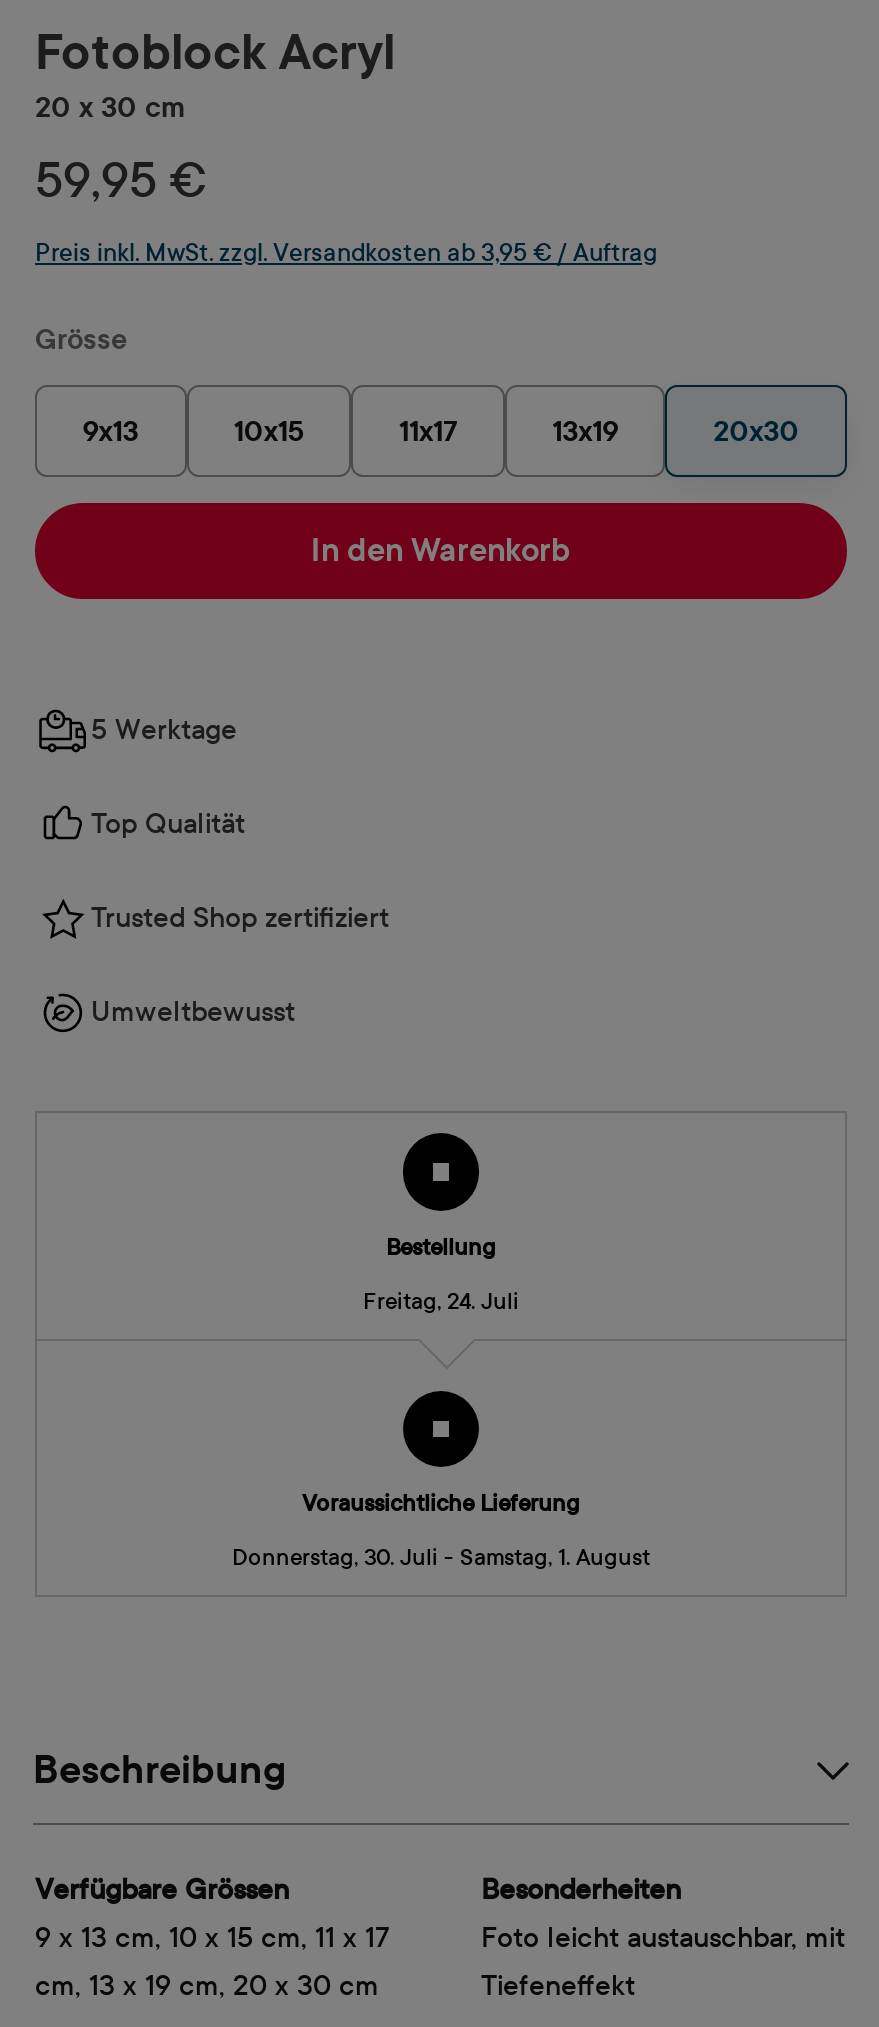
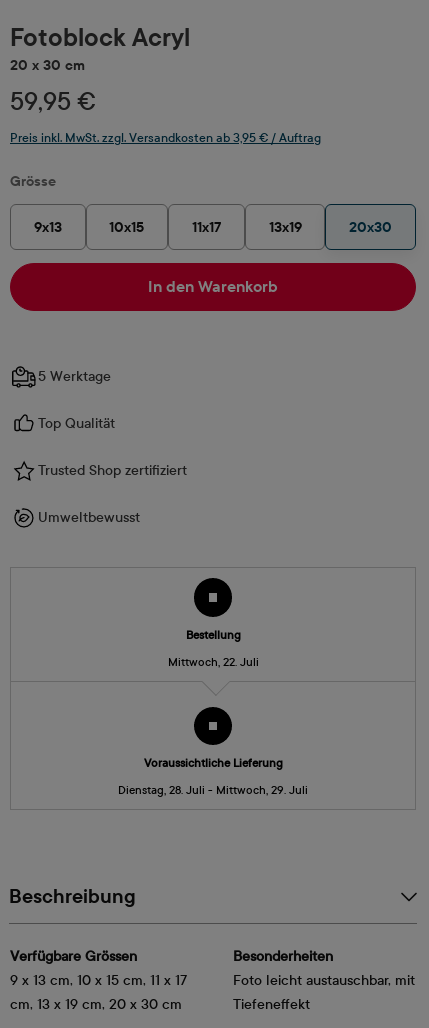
[363,1286,519,1314] Freitag, 24. Juli -> [167,655,258,669] Mittwoch, 22. Juli
[232,1543,650,1571] Donnerstag, 30. Juli - Samstag, 1. August -> [118,783,308,797] Dienstag, 28. Juli - Mittwoch, 29. Juli

